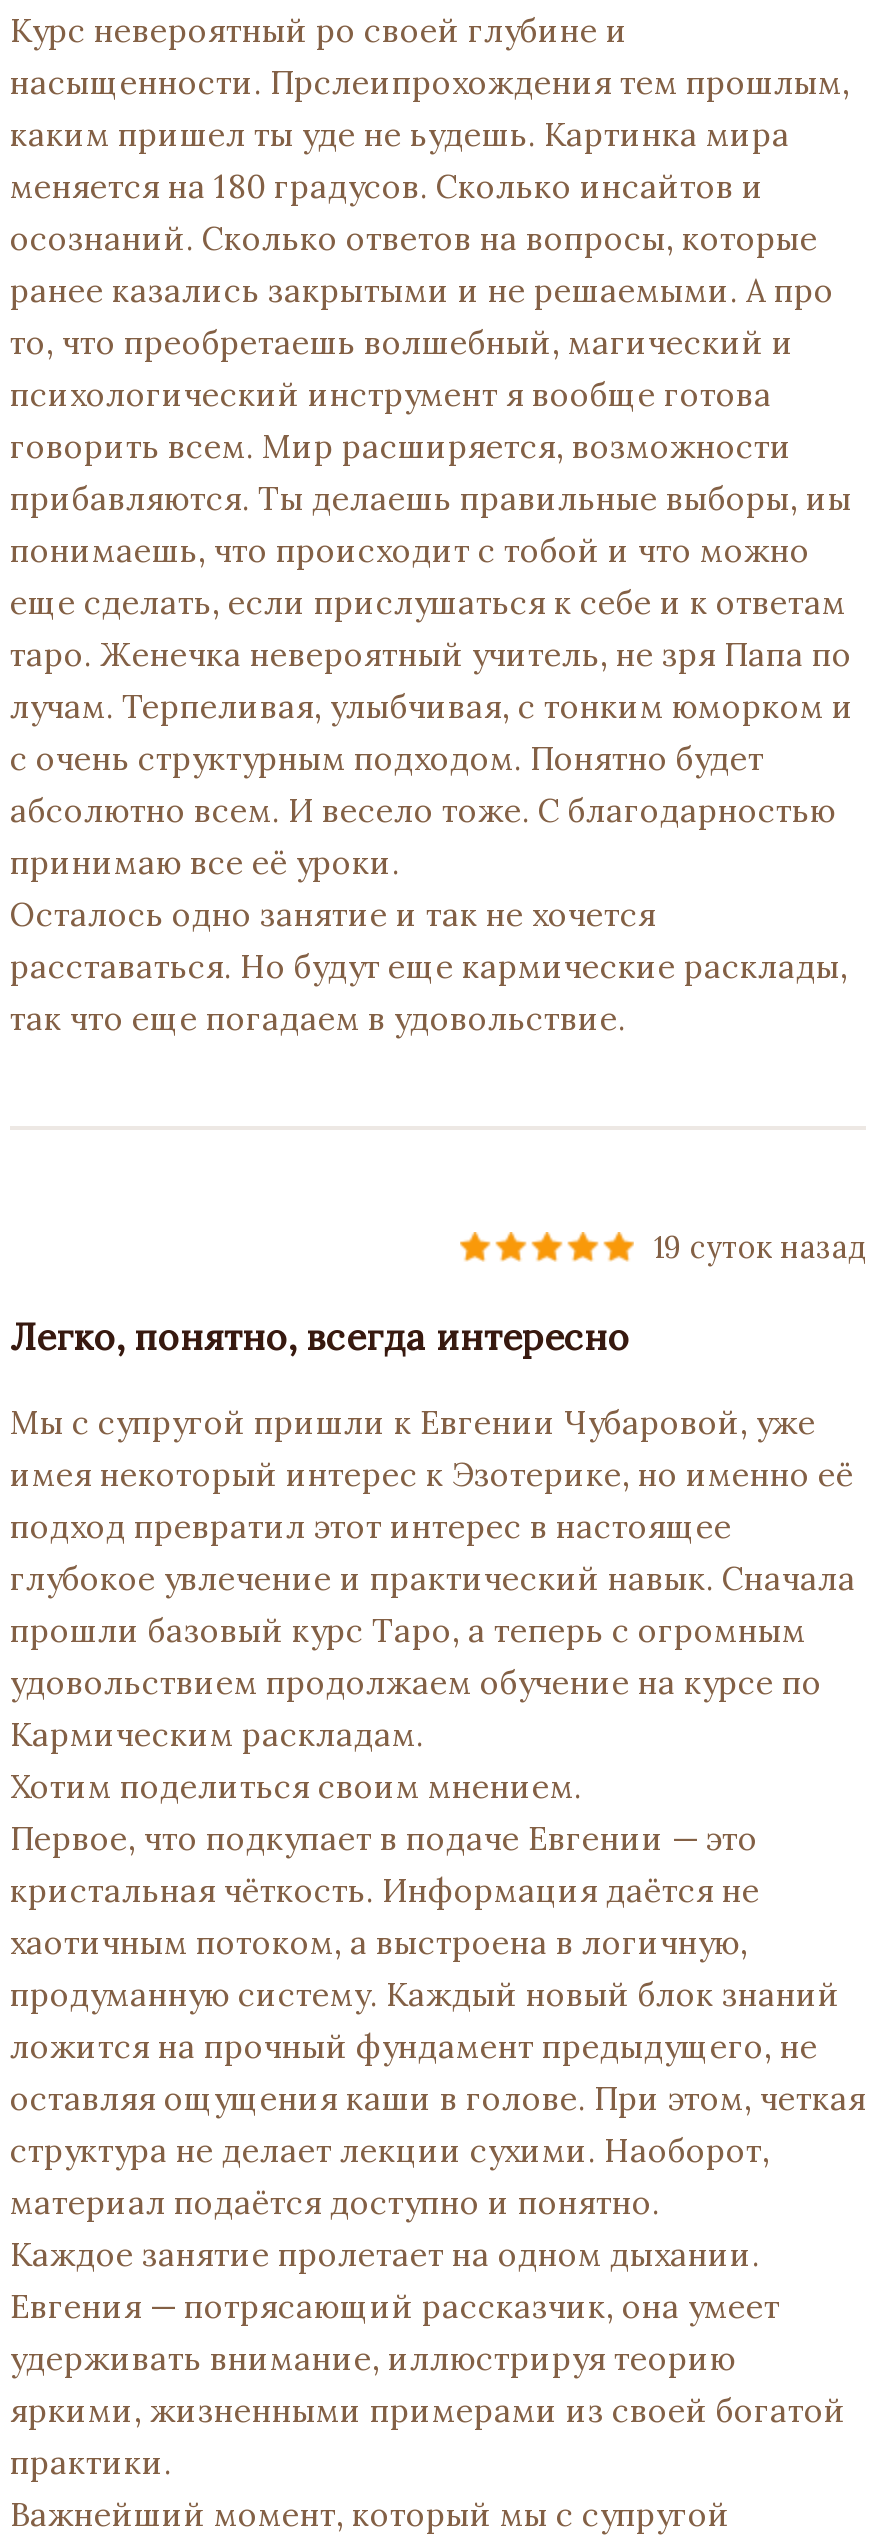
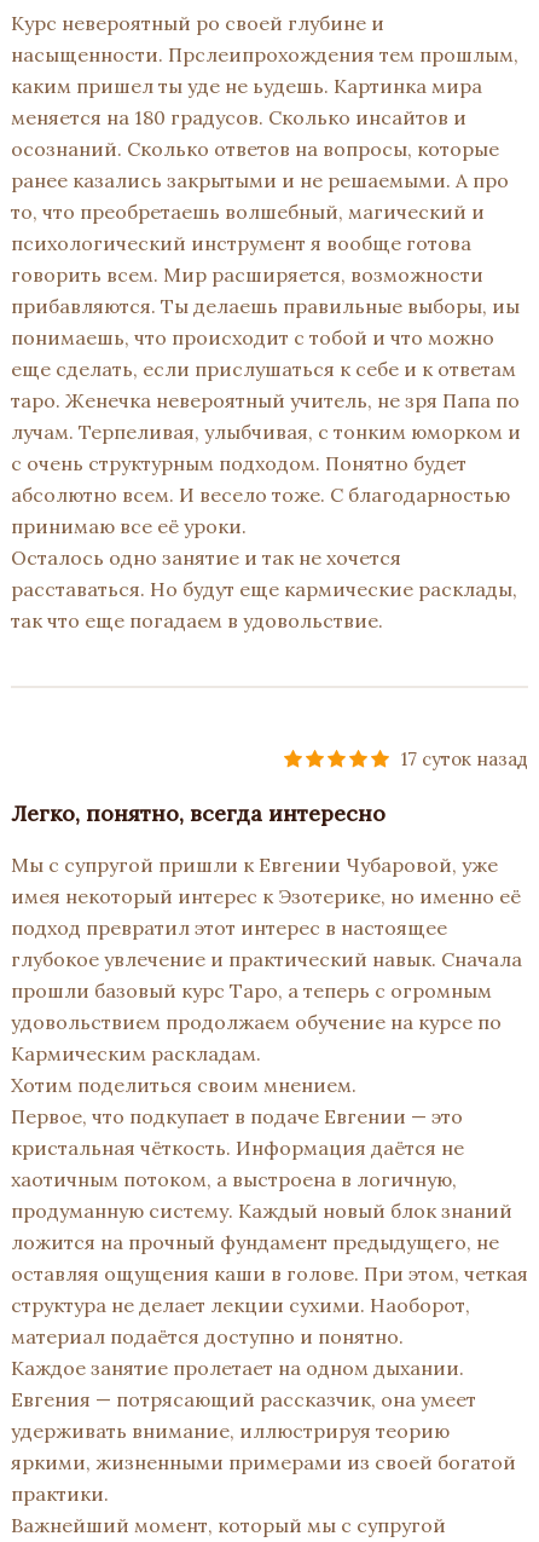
[646,1228,866,1266] 19 суток назад -> [396,747,528,770] 17 суток назад

